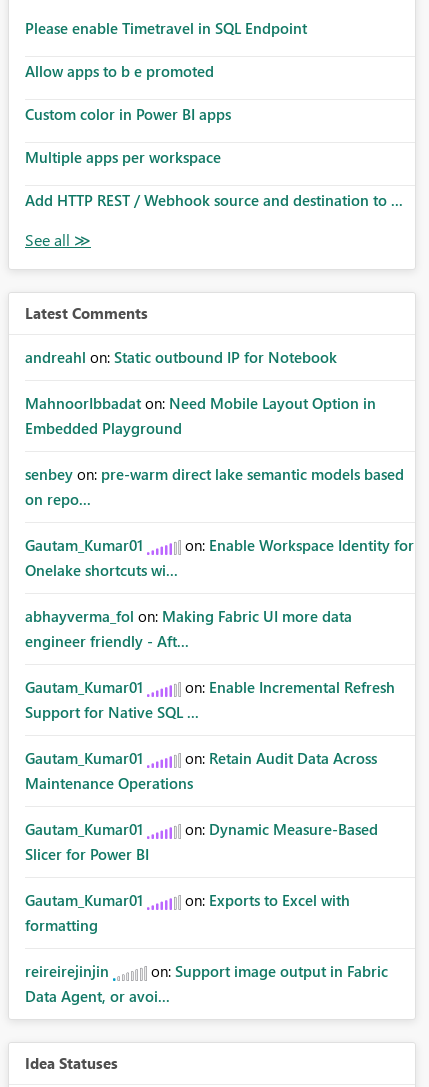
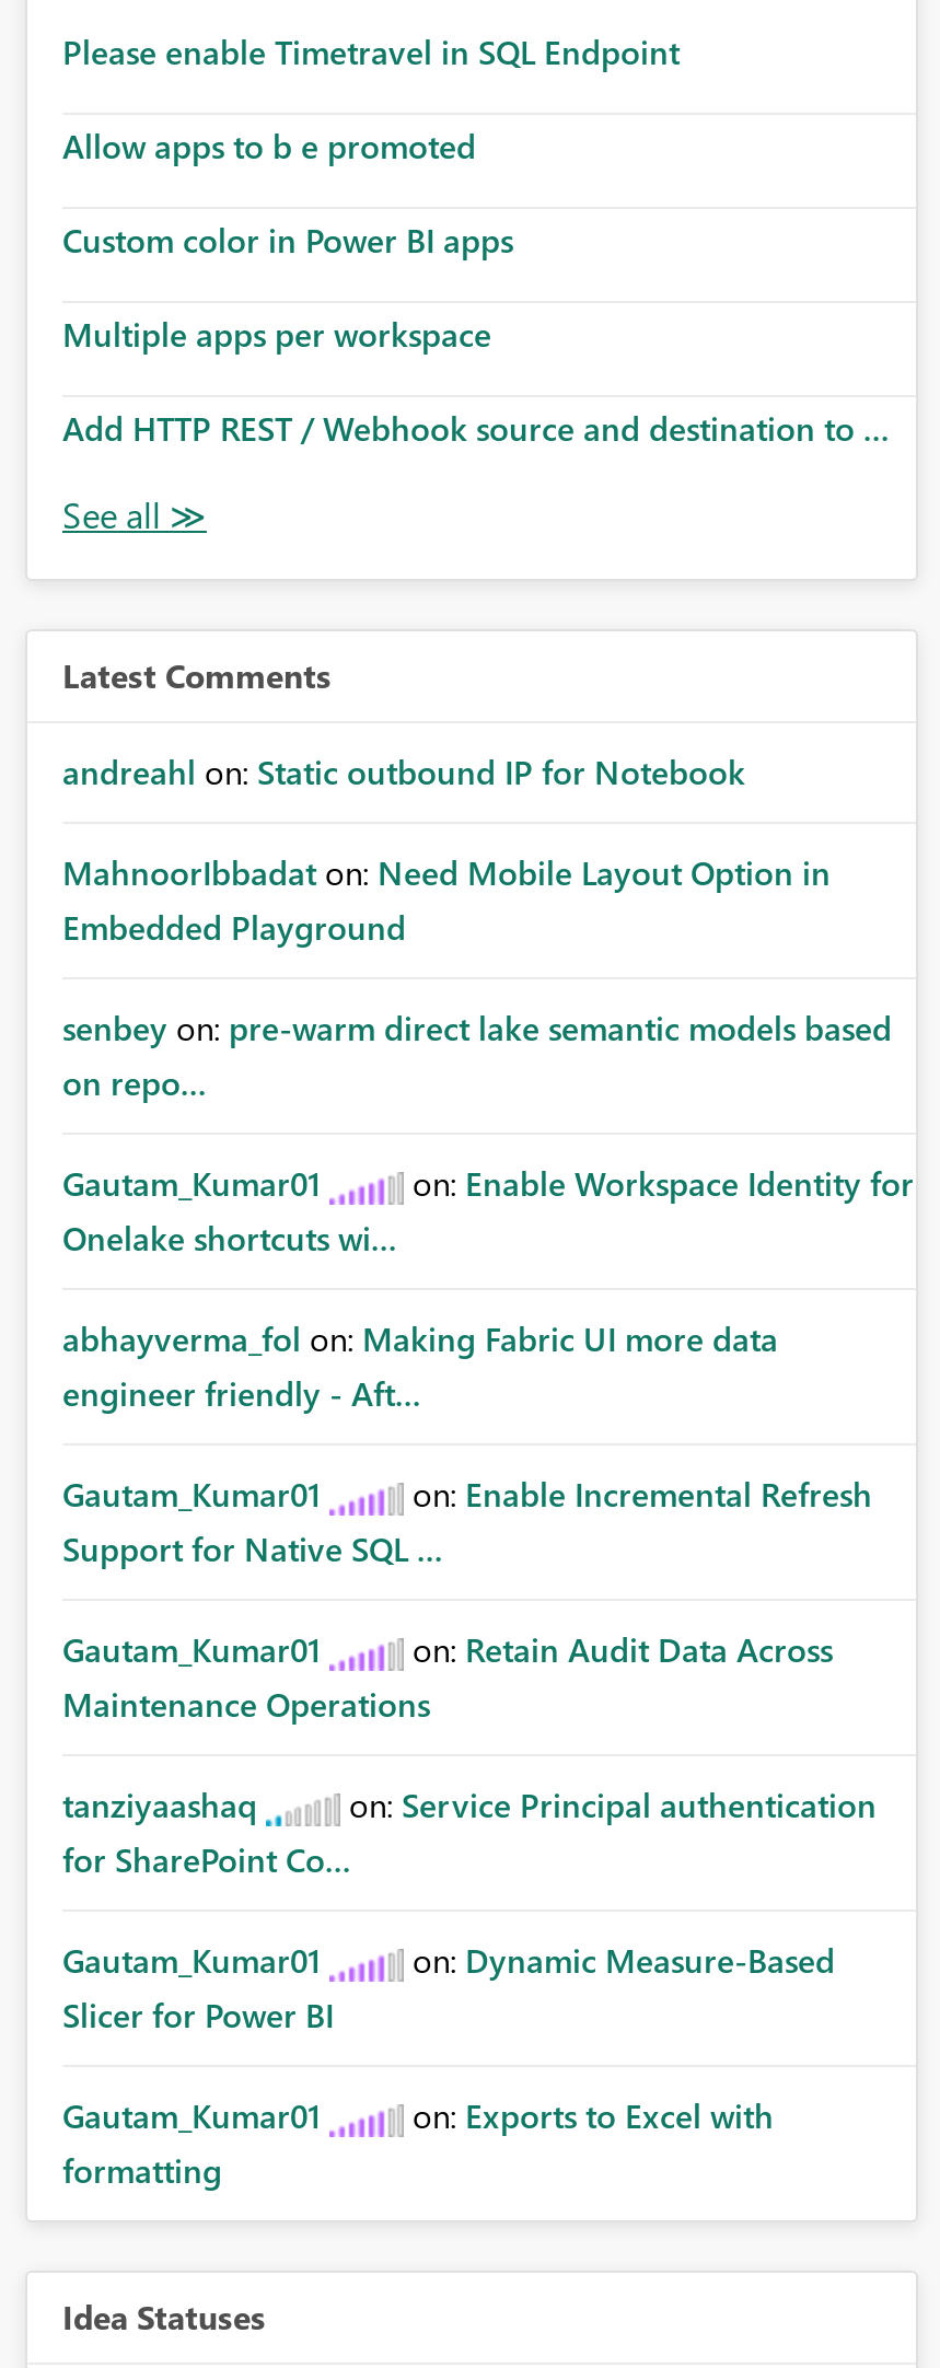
none -> [62,1783,877,1881] tanziyaashaq | on: Service Principal authentication | for SharePoint Co...
moved [25,819,378,935] -> [62,1938,835,2192]: Gautam_Kumar01 | on: Dynamic Measure-Based | Slicer for Power BI | Gautam_Kumar01 | on: Exports to Excel with | formatting
[25,961,388,1006] reireirejinjin | on: Support image output in Fabric | Data Agent, or avoi... -> none

